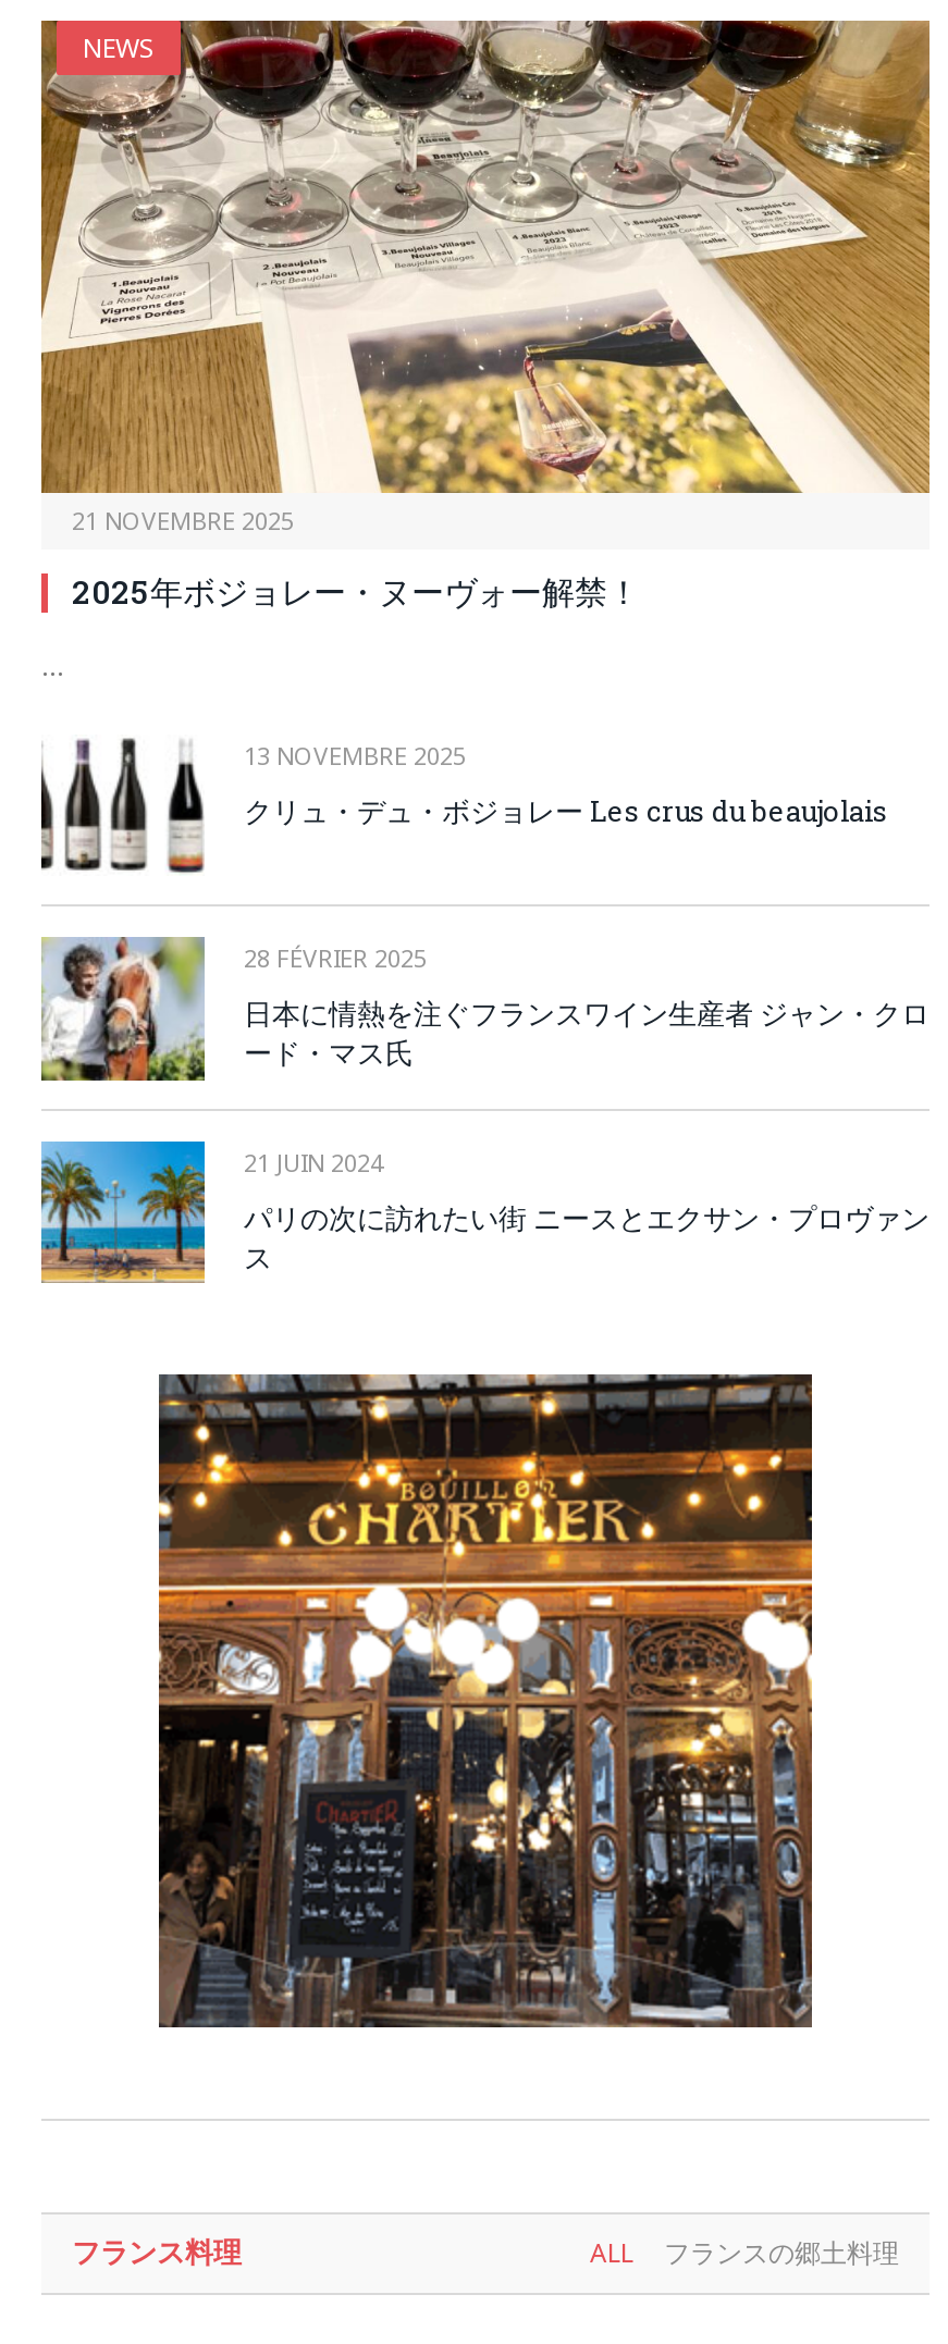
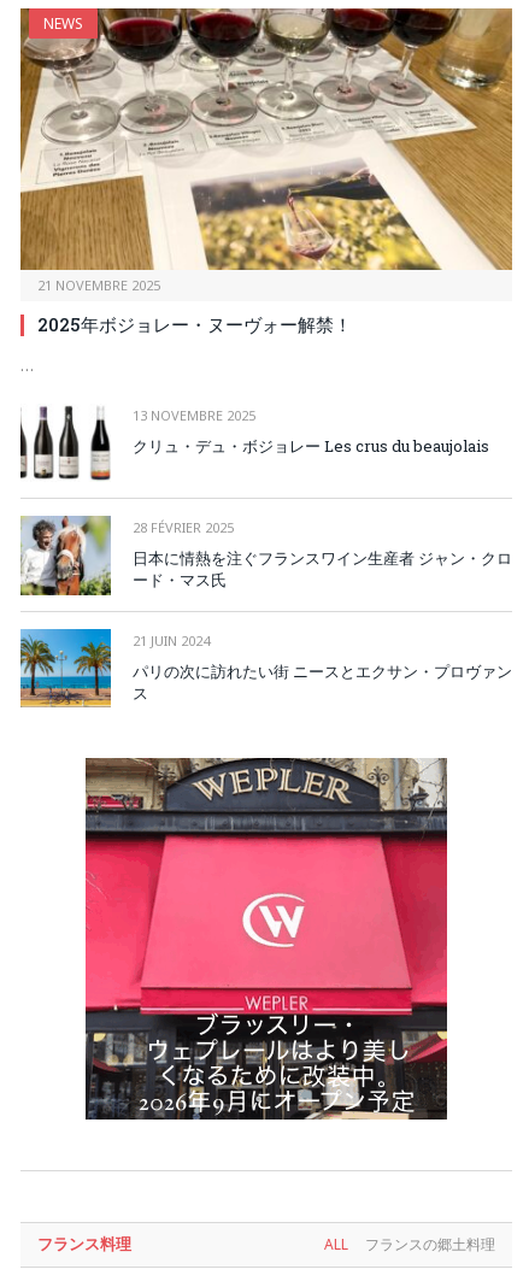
[157,1372,814,2030] [image] -> [84,757,448,1120] [image]

